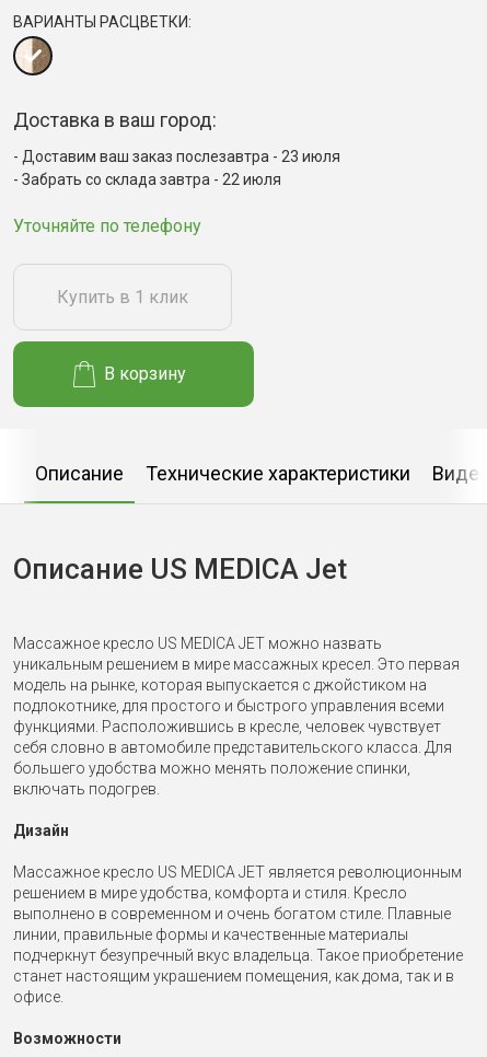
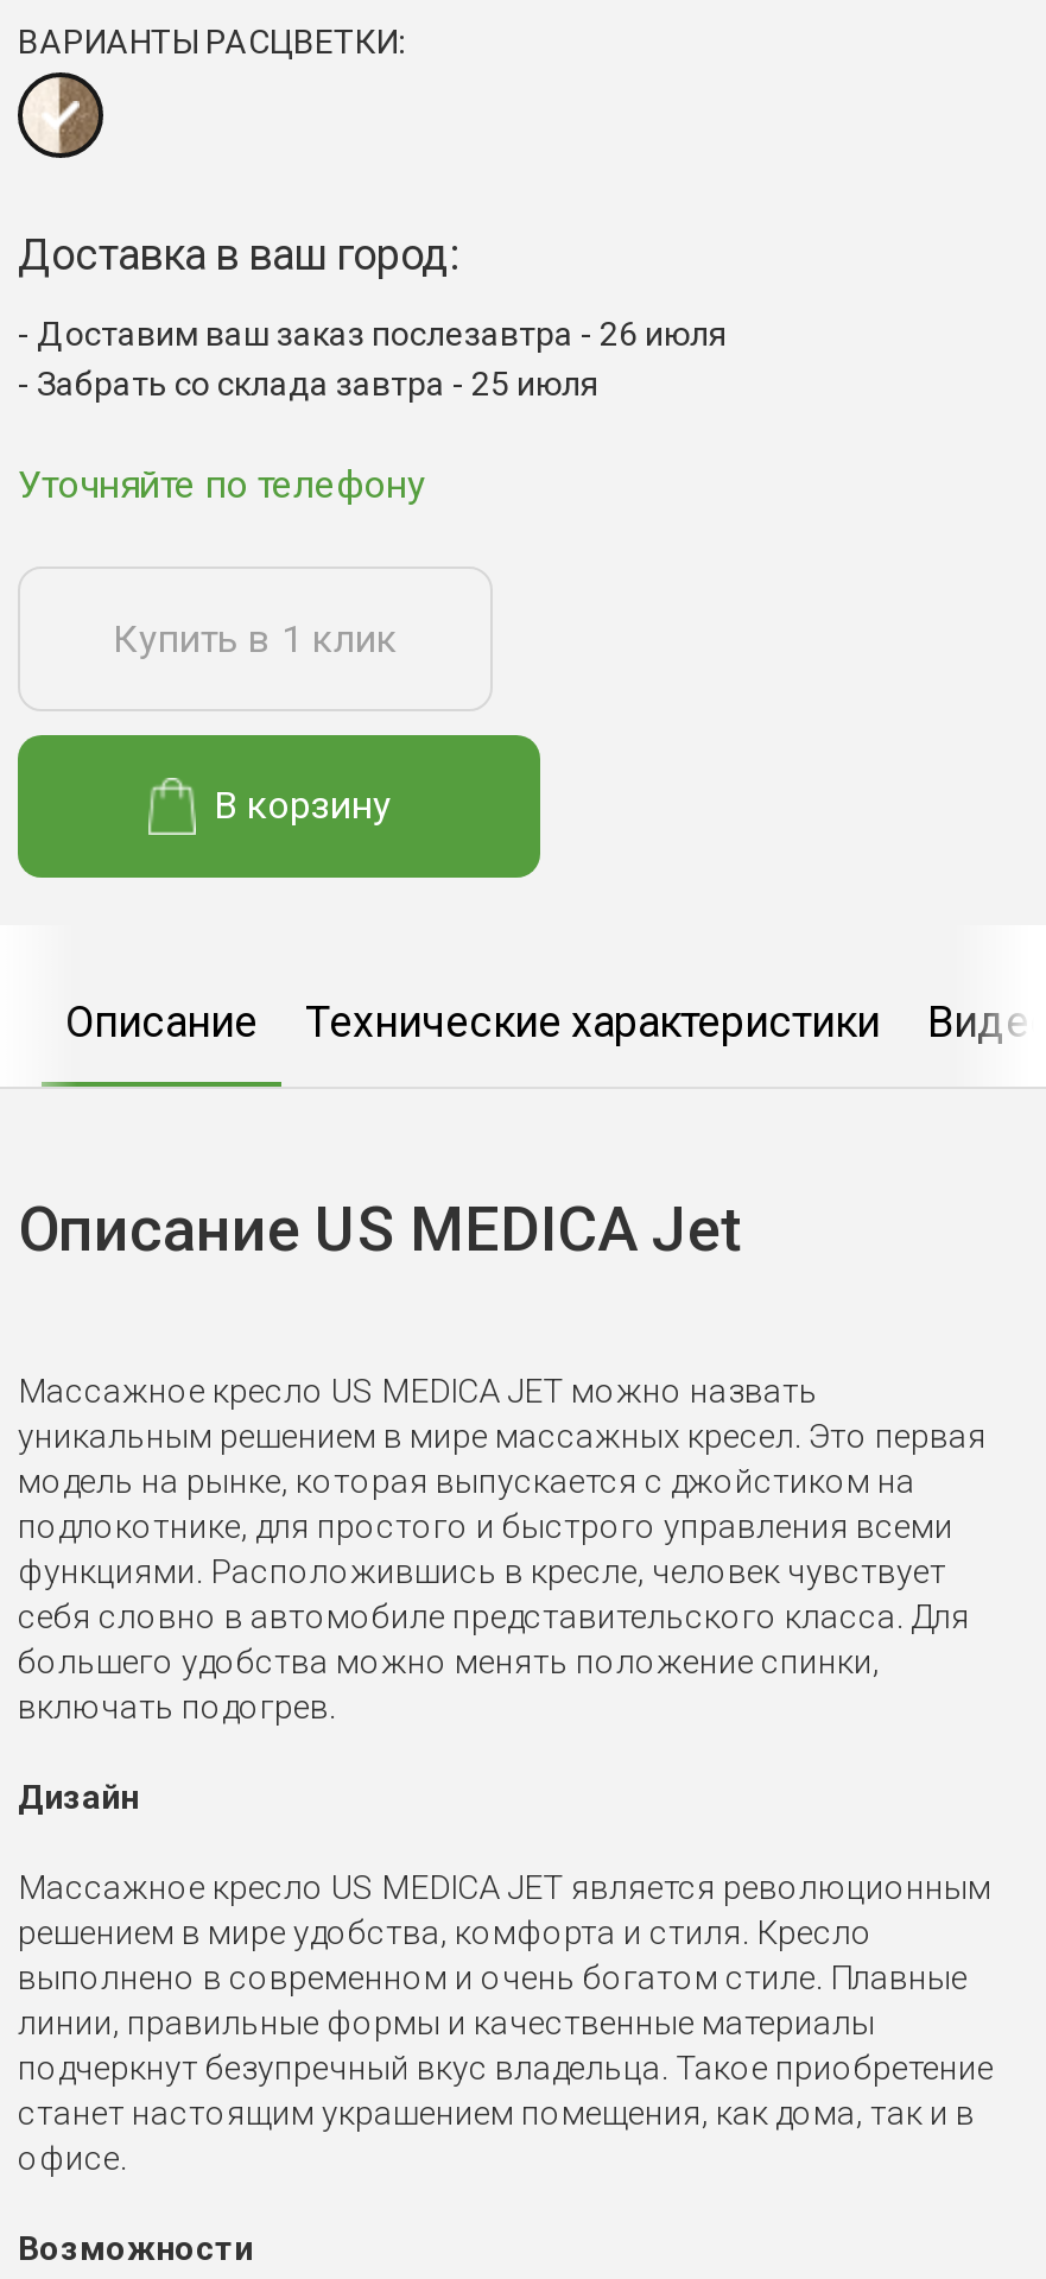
[22,148,340,166] Доставим ваш заказ послезавтра - 23 июля -> [37,316,728,354] Доставим ваш заказ послезавтра - 26 июля
[22,171,281,189] Забрать со склада завтра - 22 июля -> [37,366,600,404] Забрать со склада завтра - 25 июля

